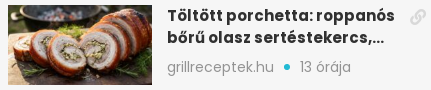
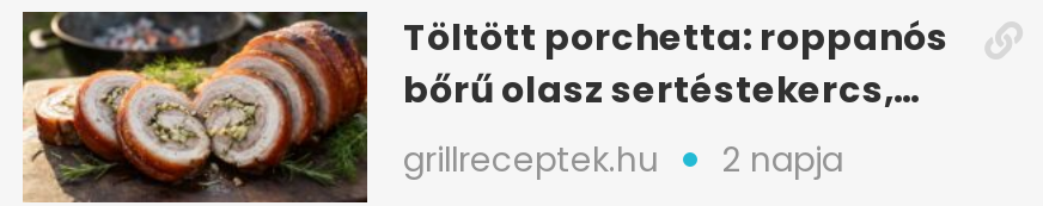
[300,57,351,77] 13 órája -> [721,136,843,183] 2 napja

